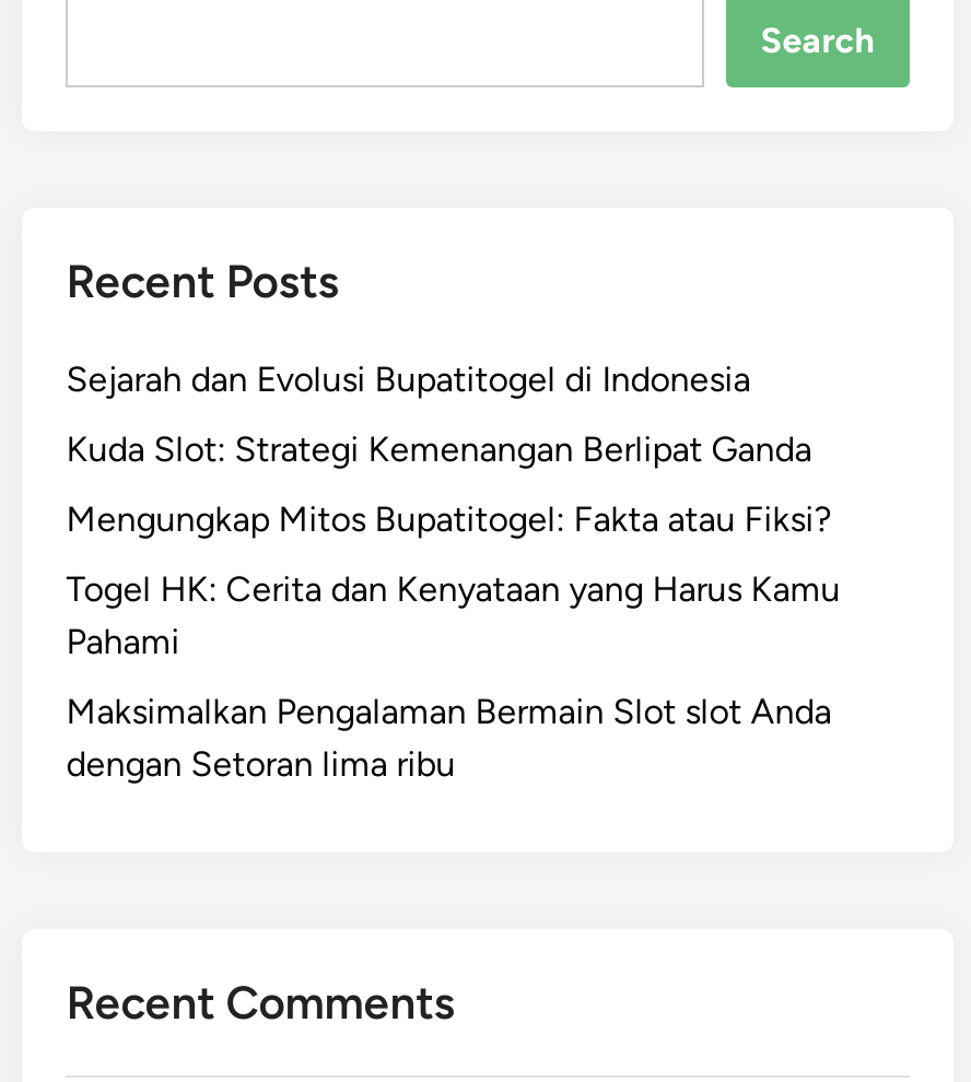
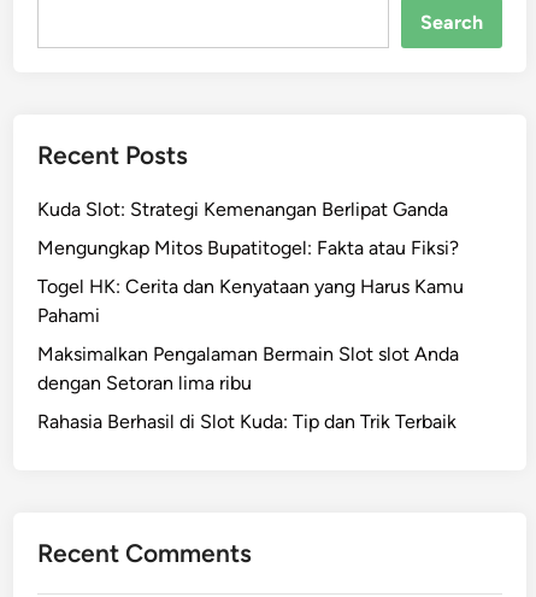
[66,358,751,400] Sejarah dan Evolusi Bupatitogel di Indonesia -> none
moved [66,428,840,785] -> [38,198,464,394]: Kuda Slot: Strategi Kemenangan Berlipat Ganda | Mengungkap Mitos Bupatitogel: Fakta atau Fiksi? | Togel HK: Cerita dan Kenyataan yang Harus Kamu | Pahami | Maksimalkan Pengalaman Bermain Slot slot Anda | dengan Setoran lima ribu
none -> [38,410,457,433] Rahasia Berhasil di Slot Kuda: Tip dan Trik Terbaik

